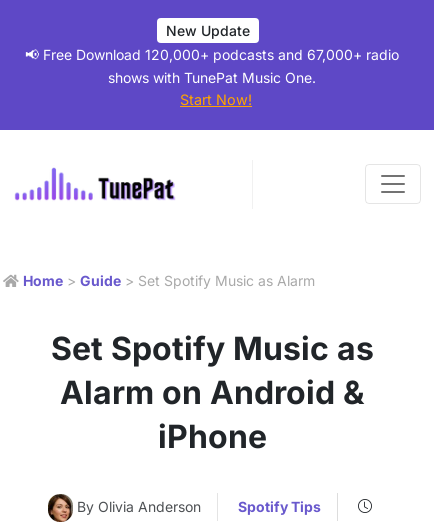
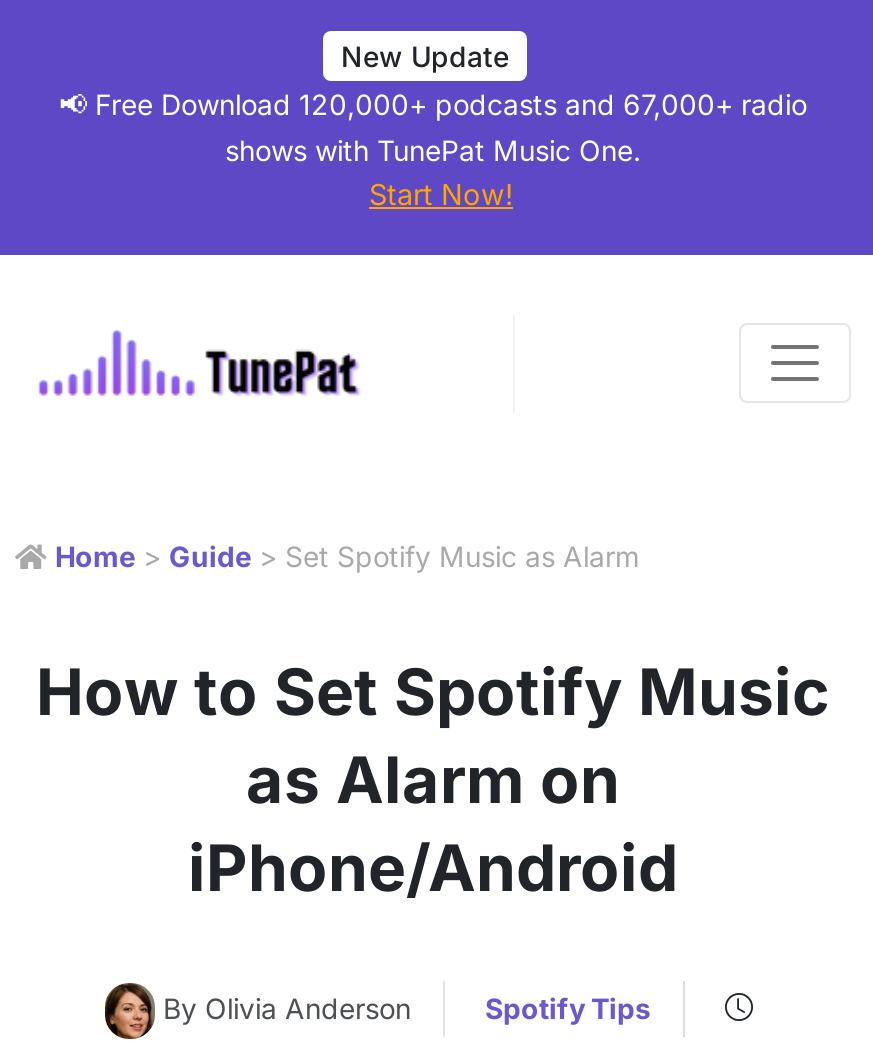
[50,329,373,456] Set Spotify Music as | Alarm on Android & | iPhone -> [36,652,830,906] How to Set Spotify Music | as Alarm on | iPhone/Android

